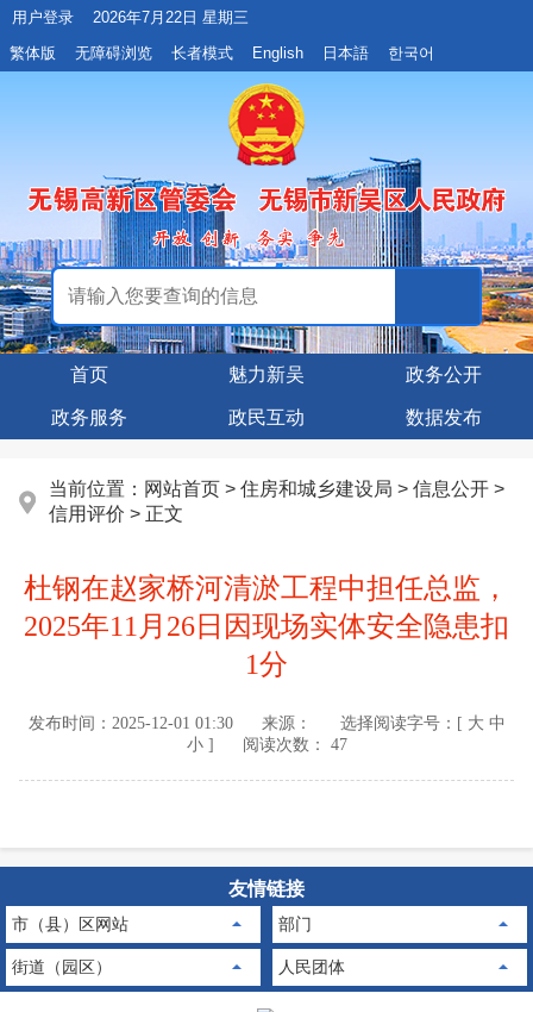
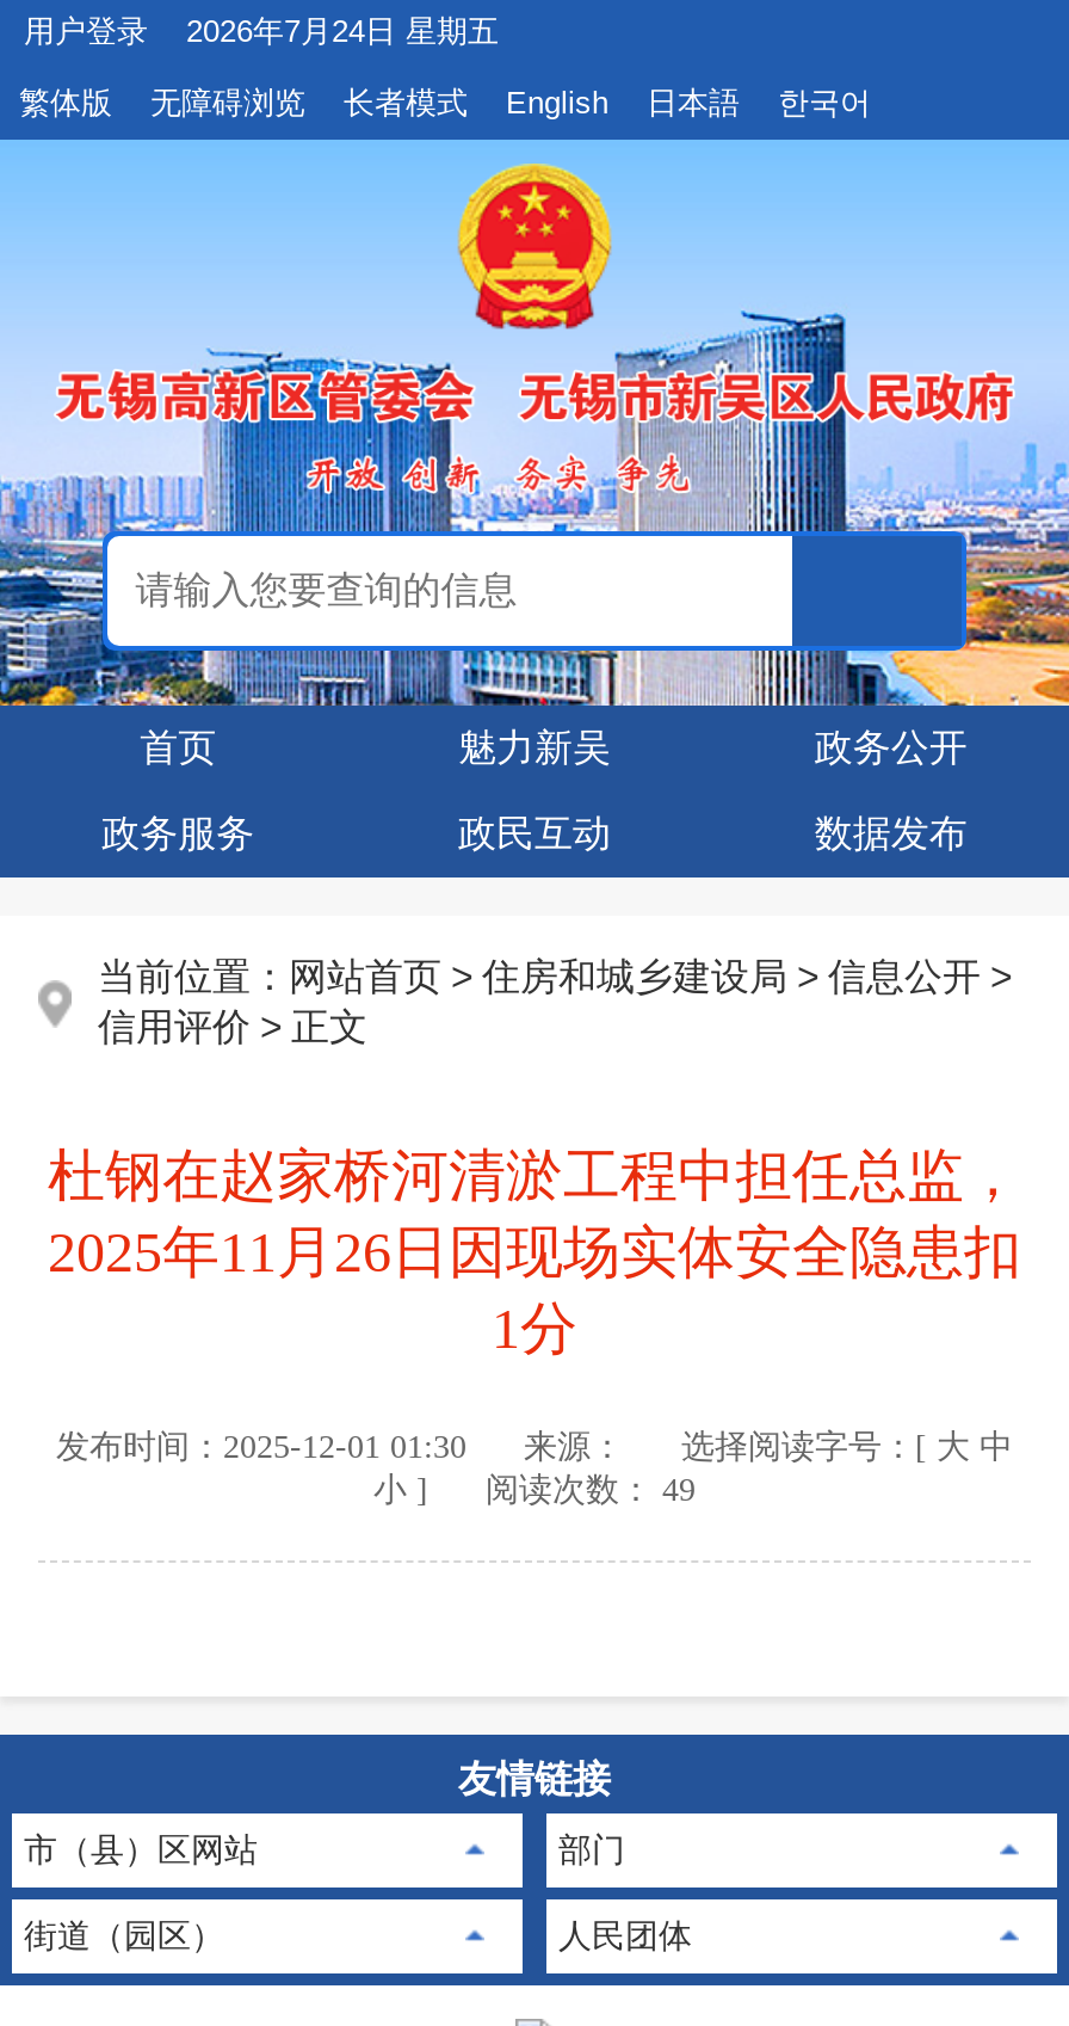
[93,8,249,26] 2026年7月22日 星期三 -> [186,13,499,49] 2026年7月24日 星期五
[186,736,347,754] 小] 阅读次数： 47 -> [373,1473,696,1509] 小] 阅读次数： 49

